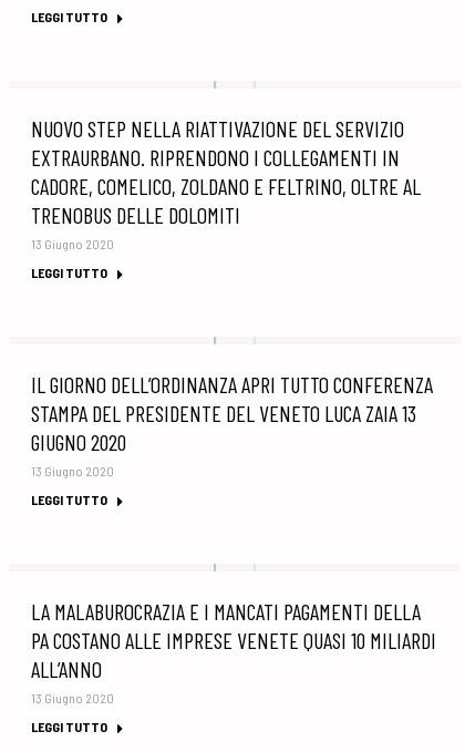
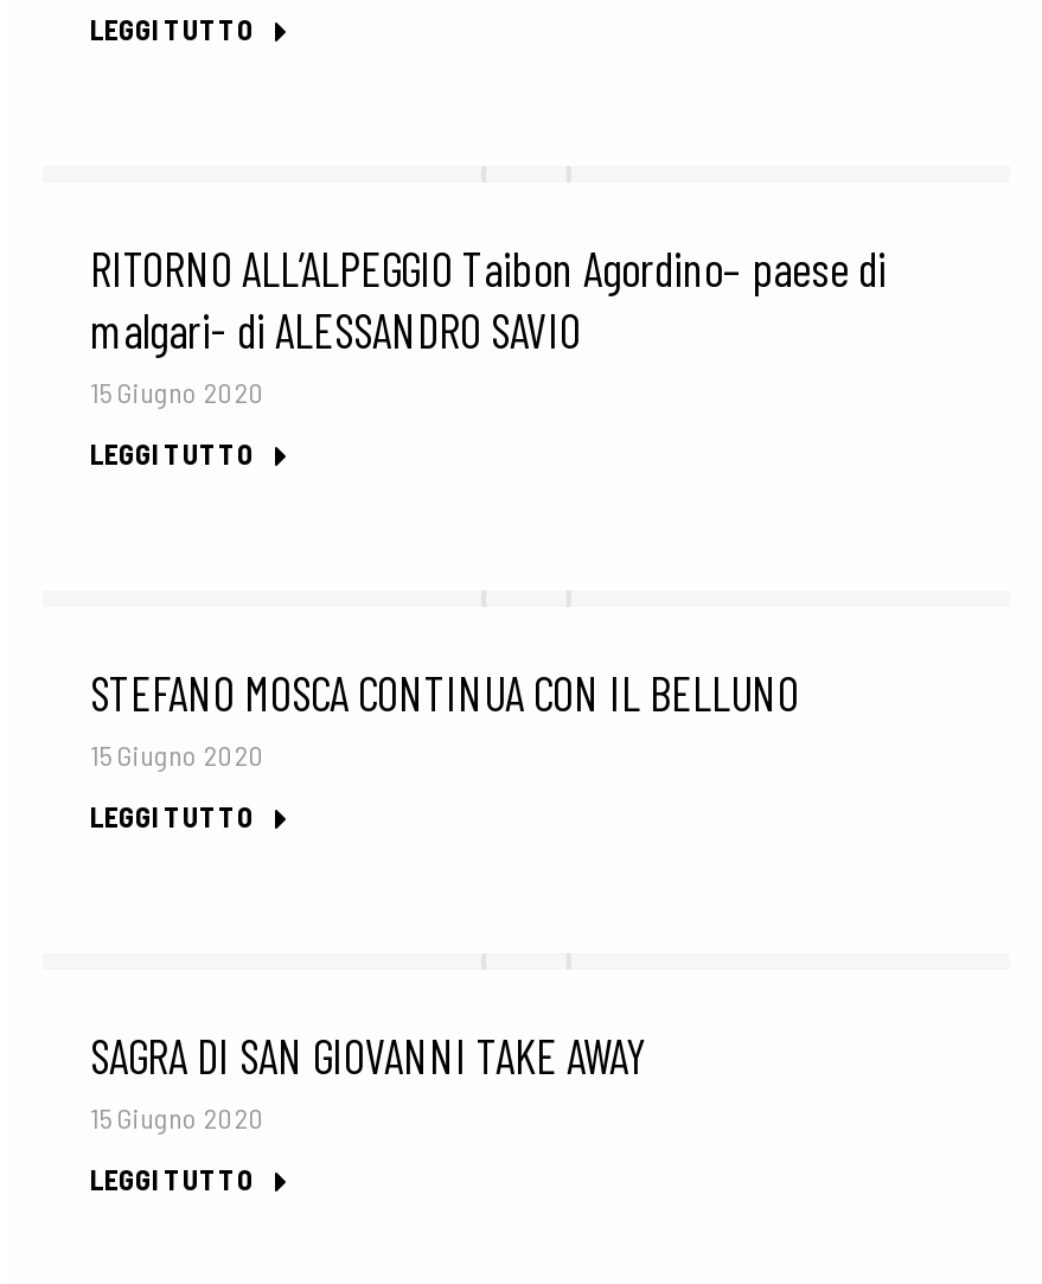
[31,115,421,252] NUOVO STEP NELLA RIATTIVAZIONE DEL SERVIZIO | EXTRAURBANO. RIPRENDONO I COLLEGAMENTI IN | CADORE, COMELICO, ZOLDANO E FELTRINO, OLTRE AL | TRENOBUS DELLE DOLOMITI | 13 Giugno 2020 -> [90,239,887,407] RITORNO ALL’ALPEGGIO Taibon Agordino– paese di | malgari- di ALESSANDRO SAVIO | 15 Giugno 2020
[31,371,433,479] IL GIORNO DELL’ORDINANZA APRI TUTTO CONFERENZA | STAMPA DEL PRESIDENTE DEL VENETO LUCA ZAIA 13 | GIUGNO 2020 | 13 Giugno 2020 -> [90,663,799,770] STEFANO MOSCA CONTINUA CON IL BELLUNO | 15 Giugno 2020
[31,598,436,706] LA MALABUROCRAZIA E I MANCATI PAGAMENTI DELLA | PA COSTANO ALLE IMPRESE VENETE QUASI 10 MILIARDI | ALL’ANNO | 13 Giugno 2020 -> [90,1026,647,1133] SAGRA DI SAN GIOVANNI TAKE AWAY | 15 Giugno 2020

